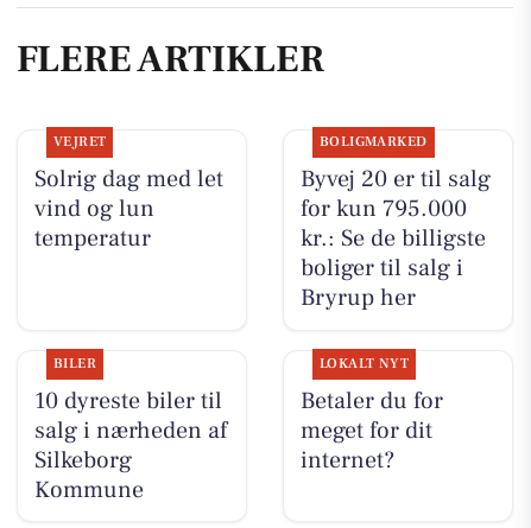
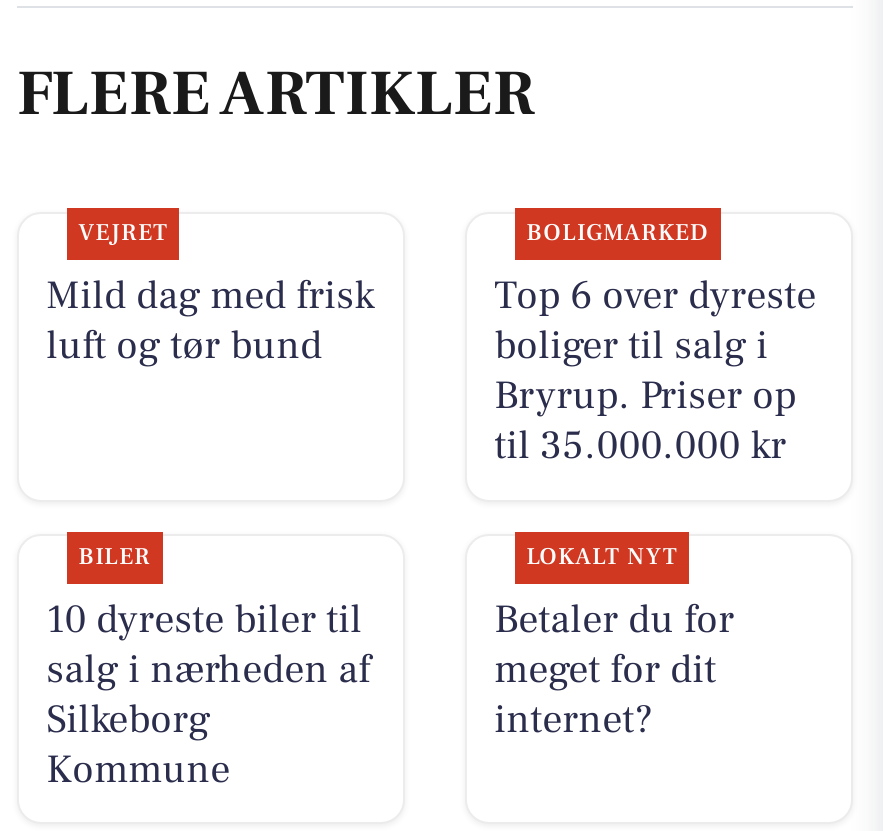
[34,164,223,254] Solrig dag med let | vind og lun | temperatur -> [46,271,374,373] Mild dag med frisk | luft og tør bund
[300,164,490,254] Byvej 20 er til salg | for kun 795.000 | kr.: Se de billigste -> [494,271,816,323] Top 6 over dyreste
moved [300,253,463,284] -> [494,321,768,373]: boliger til salg i
[300,283,415,314] Bryrup her -> [494,371,796,473] Bryrup. Priser op | til 35.000.000 kr

